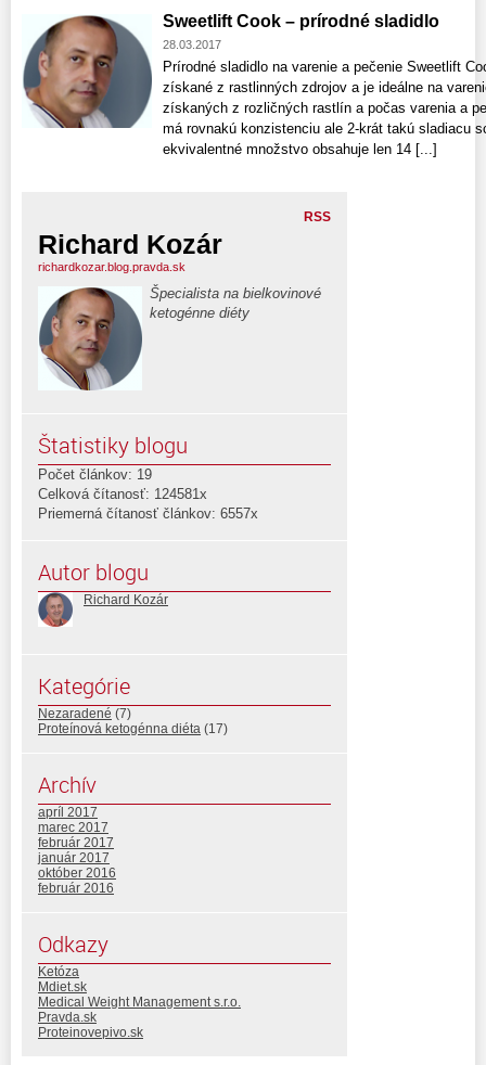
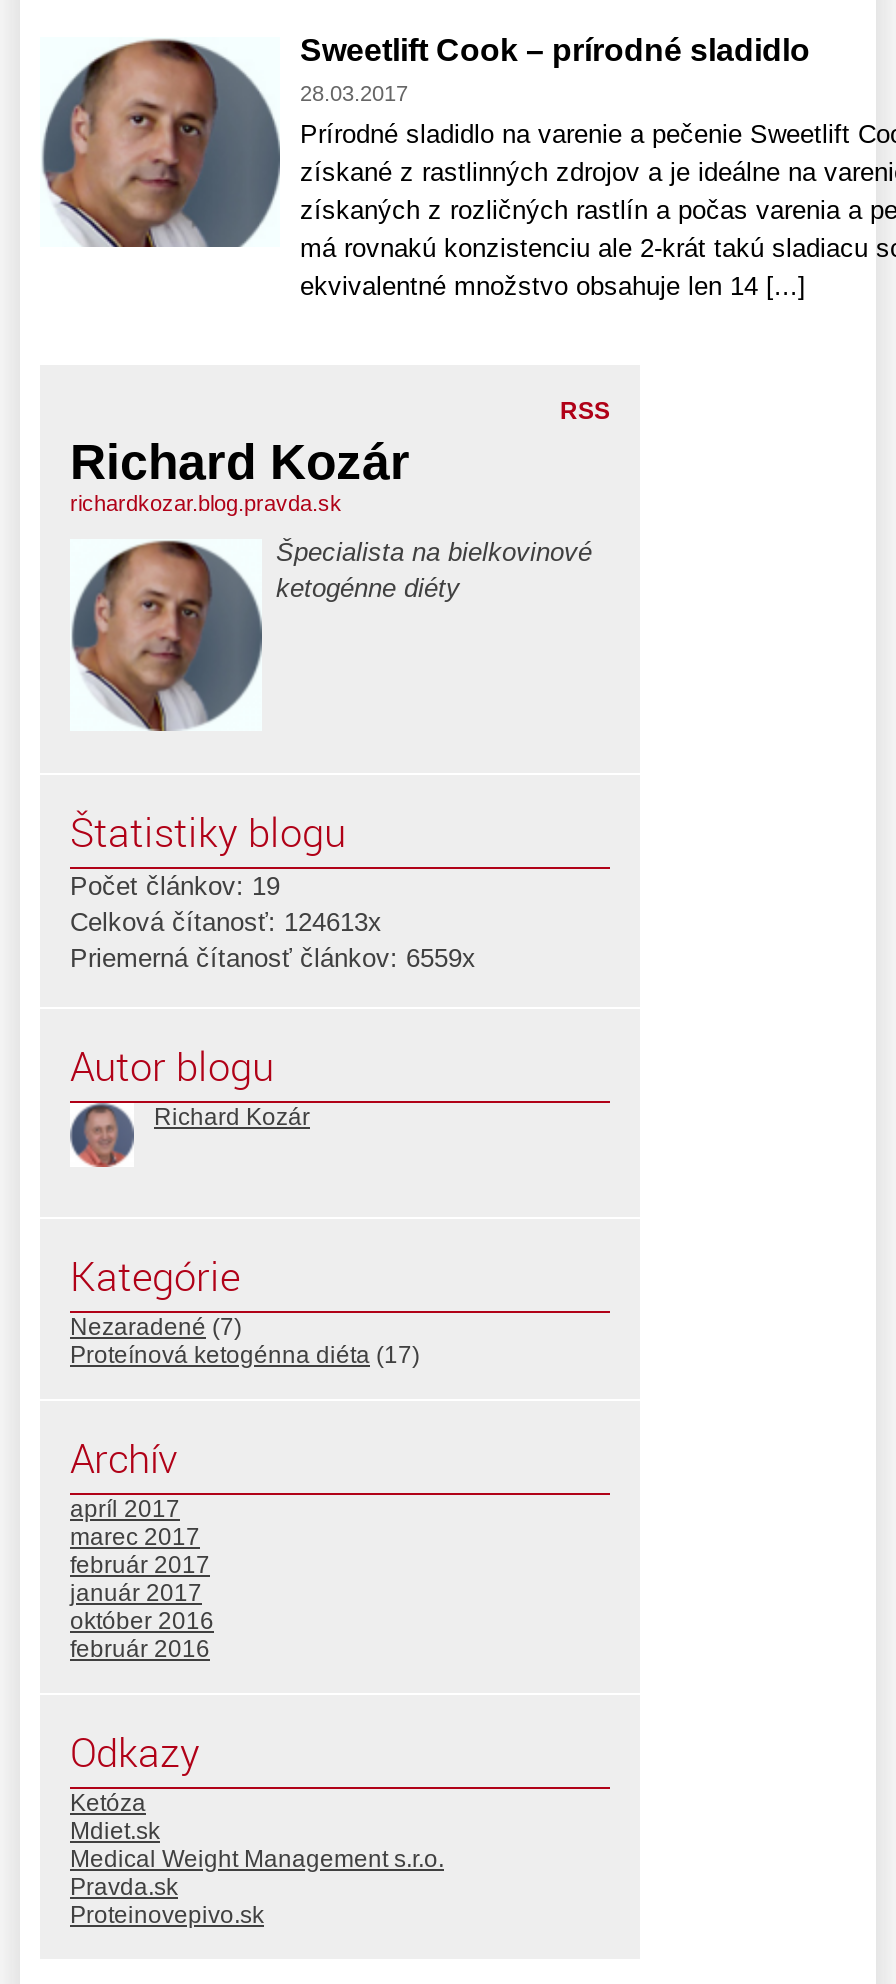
[38,486,207,503] Celková čítanosť: 124581x -> [70,908,382,938] Celková čítanosť: 124613x
[38,506,258,522] Priemerná čítanosť článkov: 6557x -> [70,944,476,974] Priemerná čítanosť článkov: 6559x

